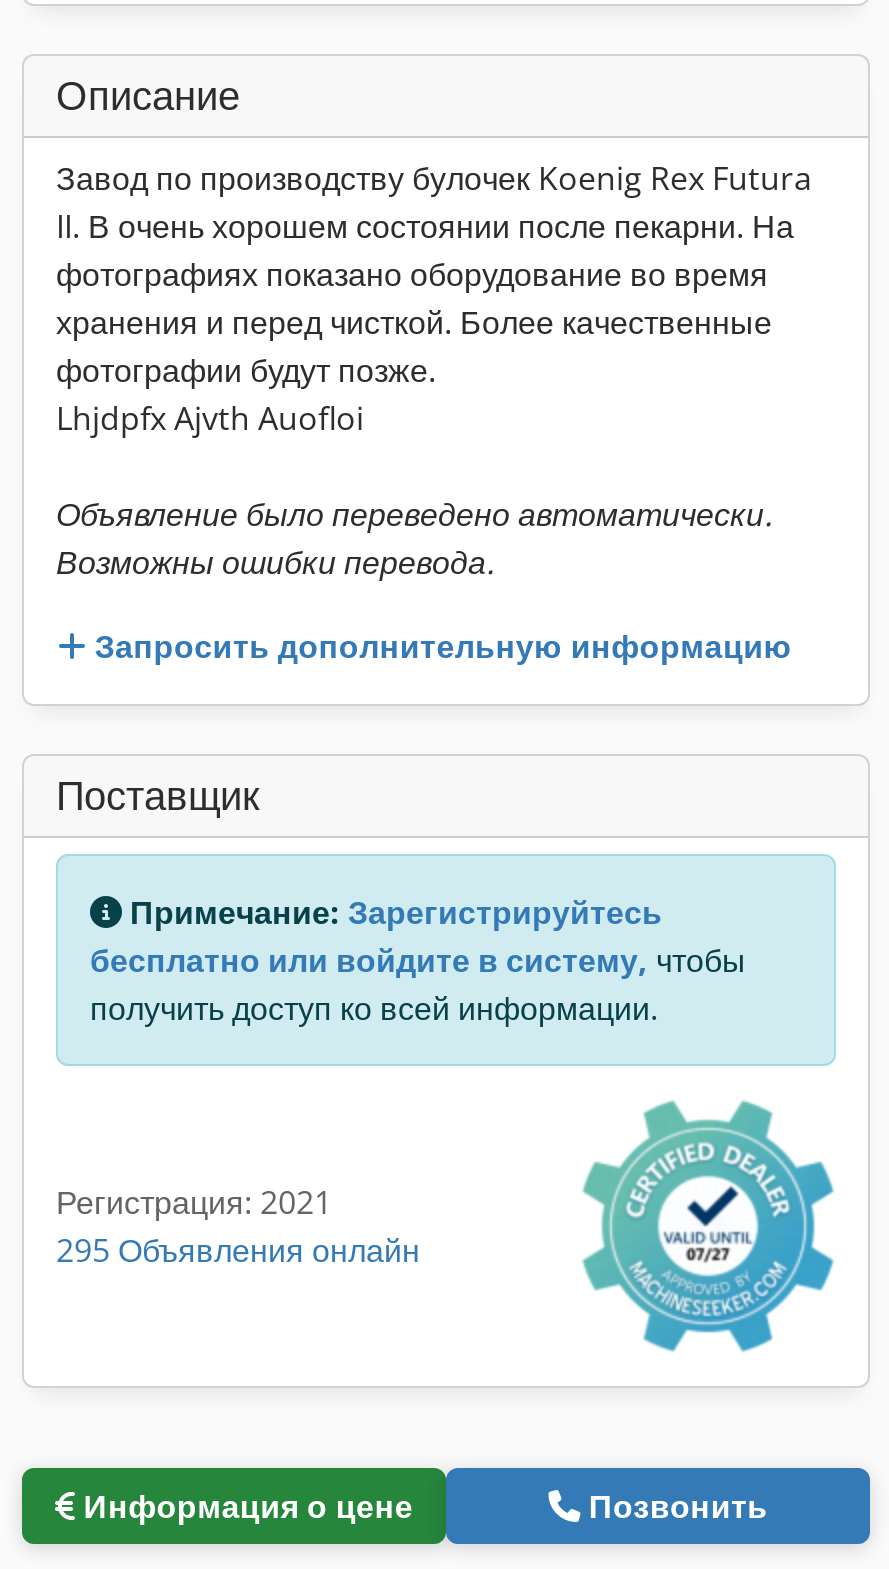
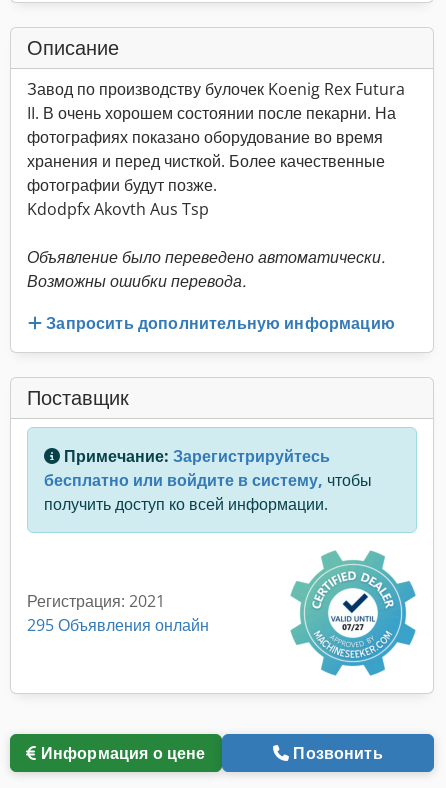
[56,396,364,440] Lhjdpfx Ajvth Auofloi -> [27,198,209,220] Kdodpfx Akovth Aus Tsp

